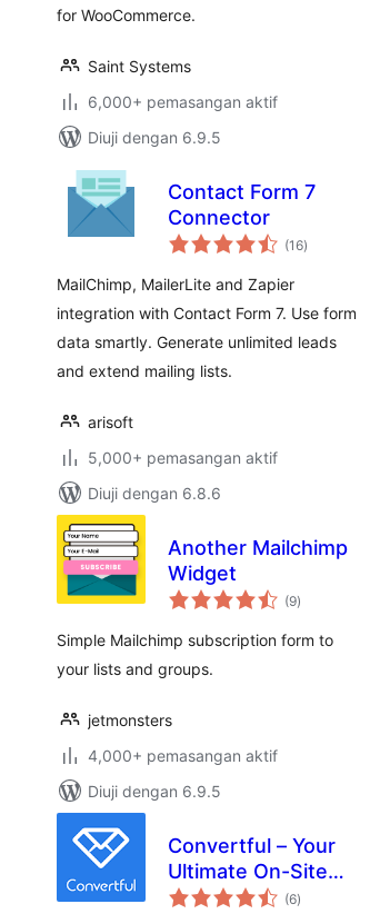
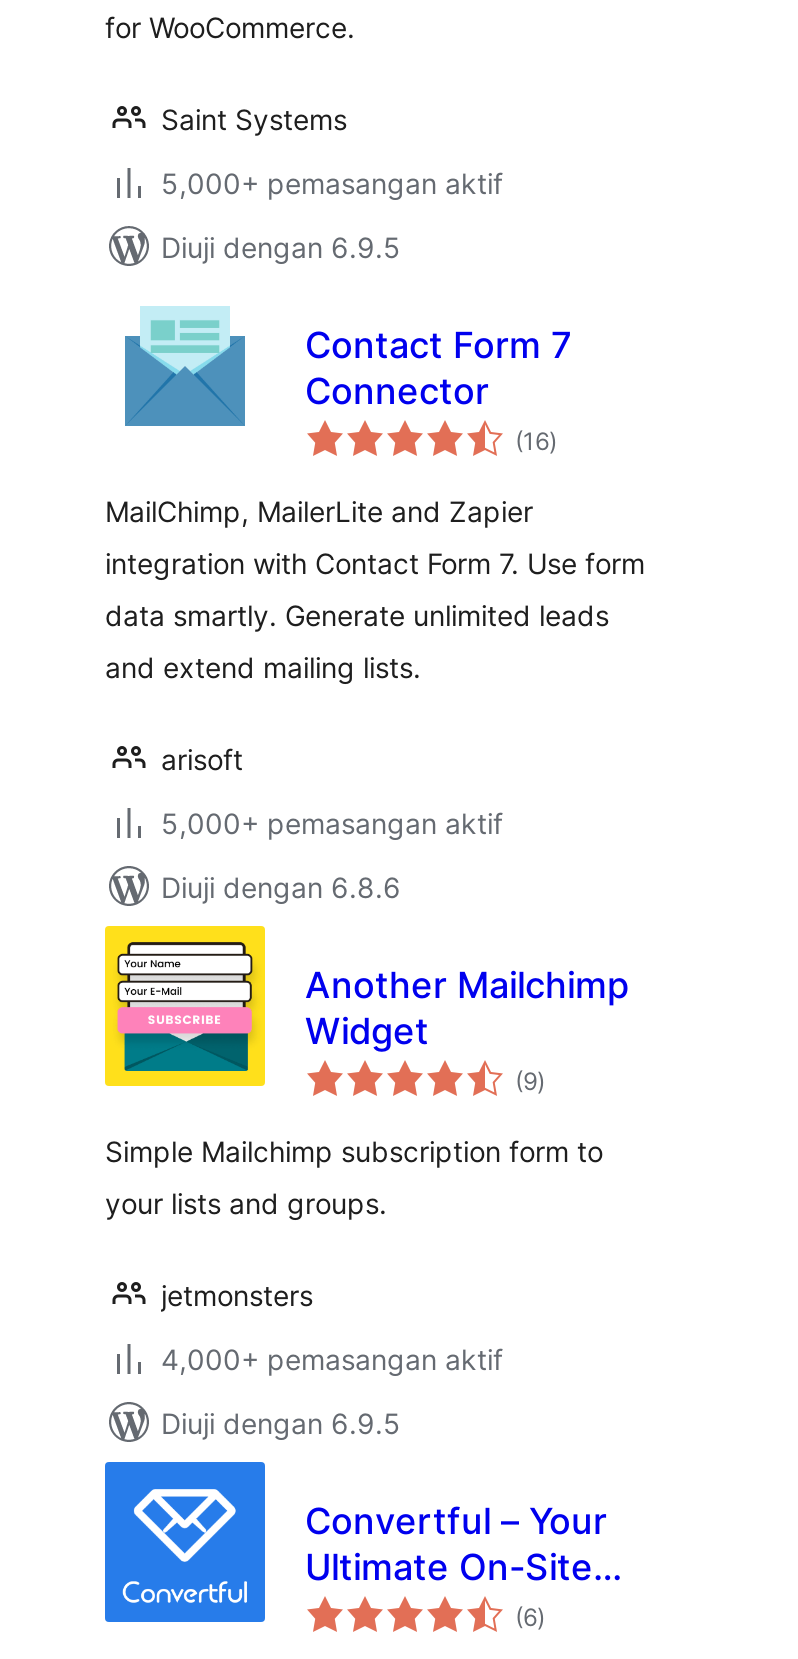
[88,92,278,111] 6,000+ pemasangan aktif -> [161,166,503,200] 5,000+ pemasangan aktif

